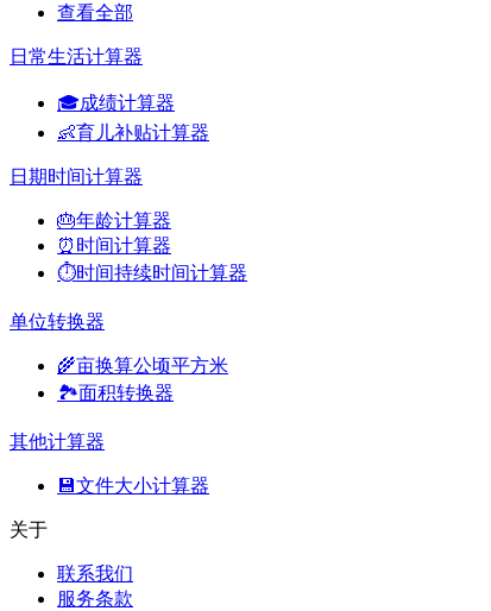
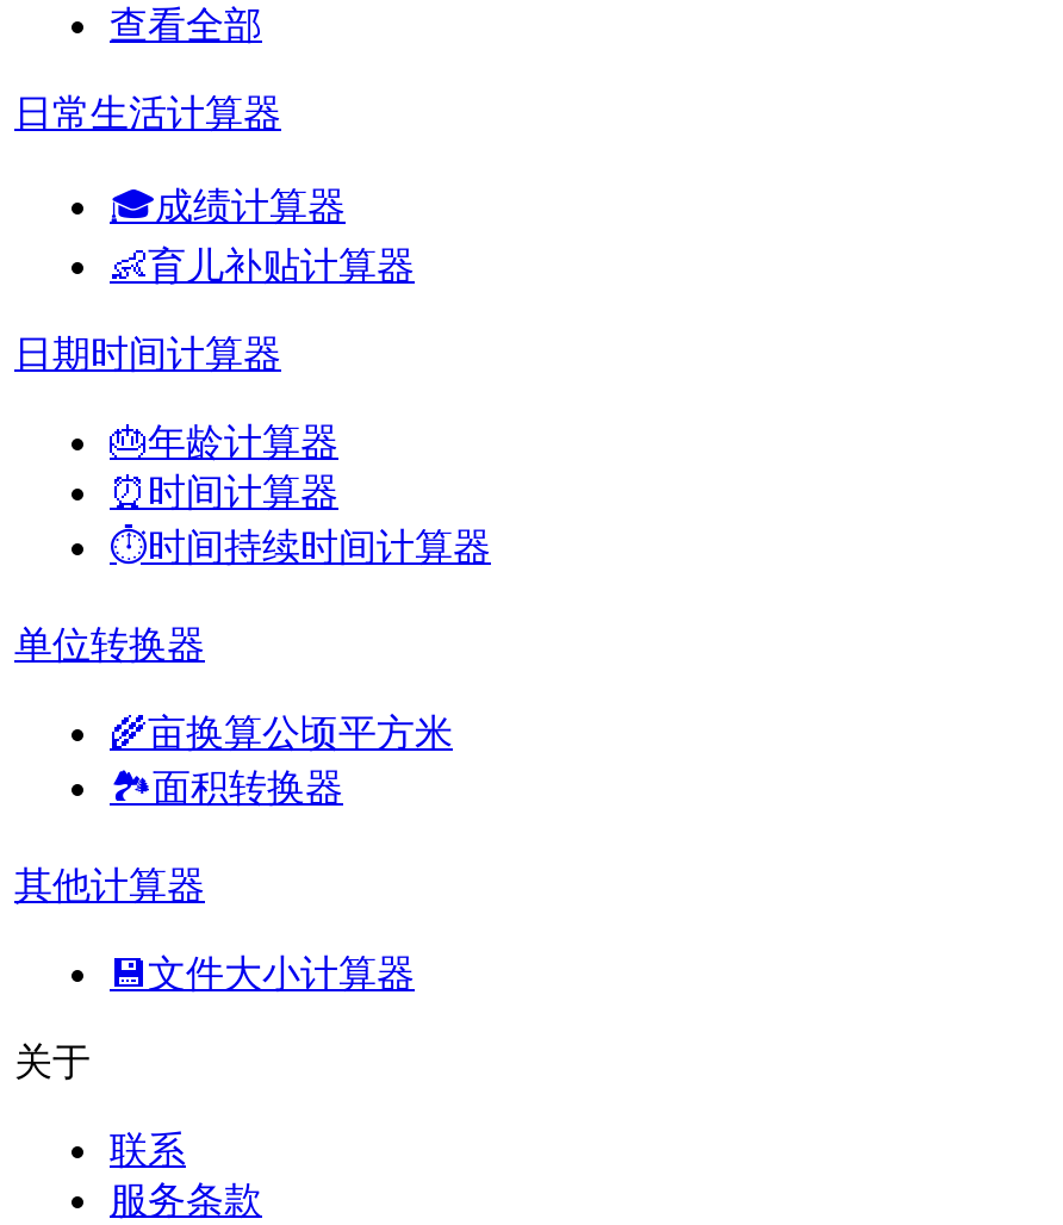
[57,563,133,584] 联系我们 -> [110,1129,186,1170] 联系

